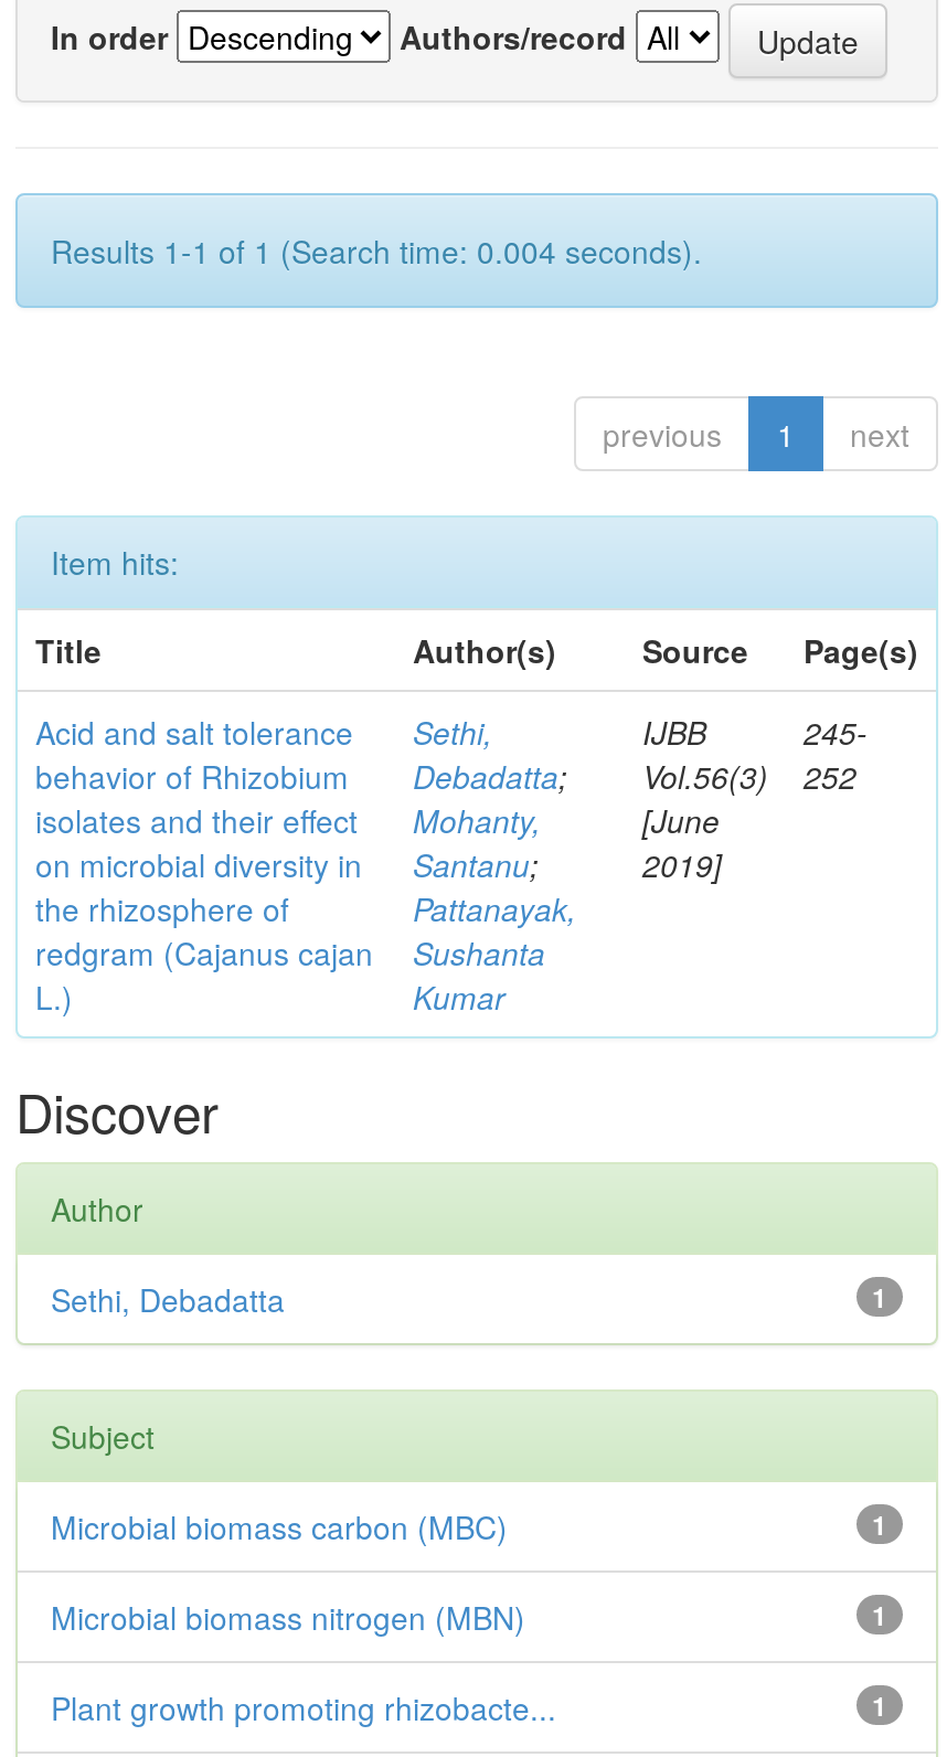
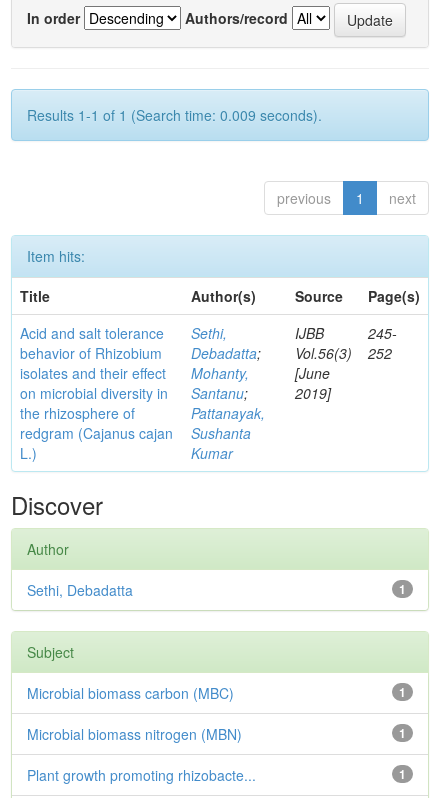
[51,228,702,273] Results 1-1 of 1 (Search time: 0.004 seconds). -> [27,105,322,125] Results 1-1 of 1 (Search time: 0.009 seconds).

